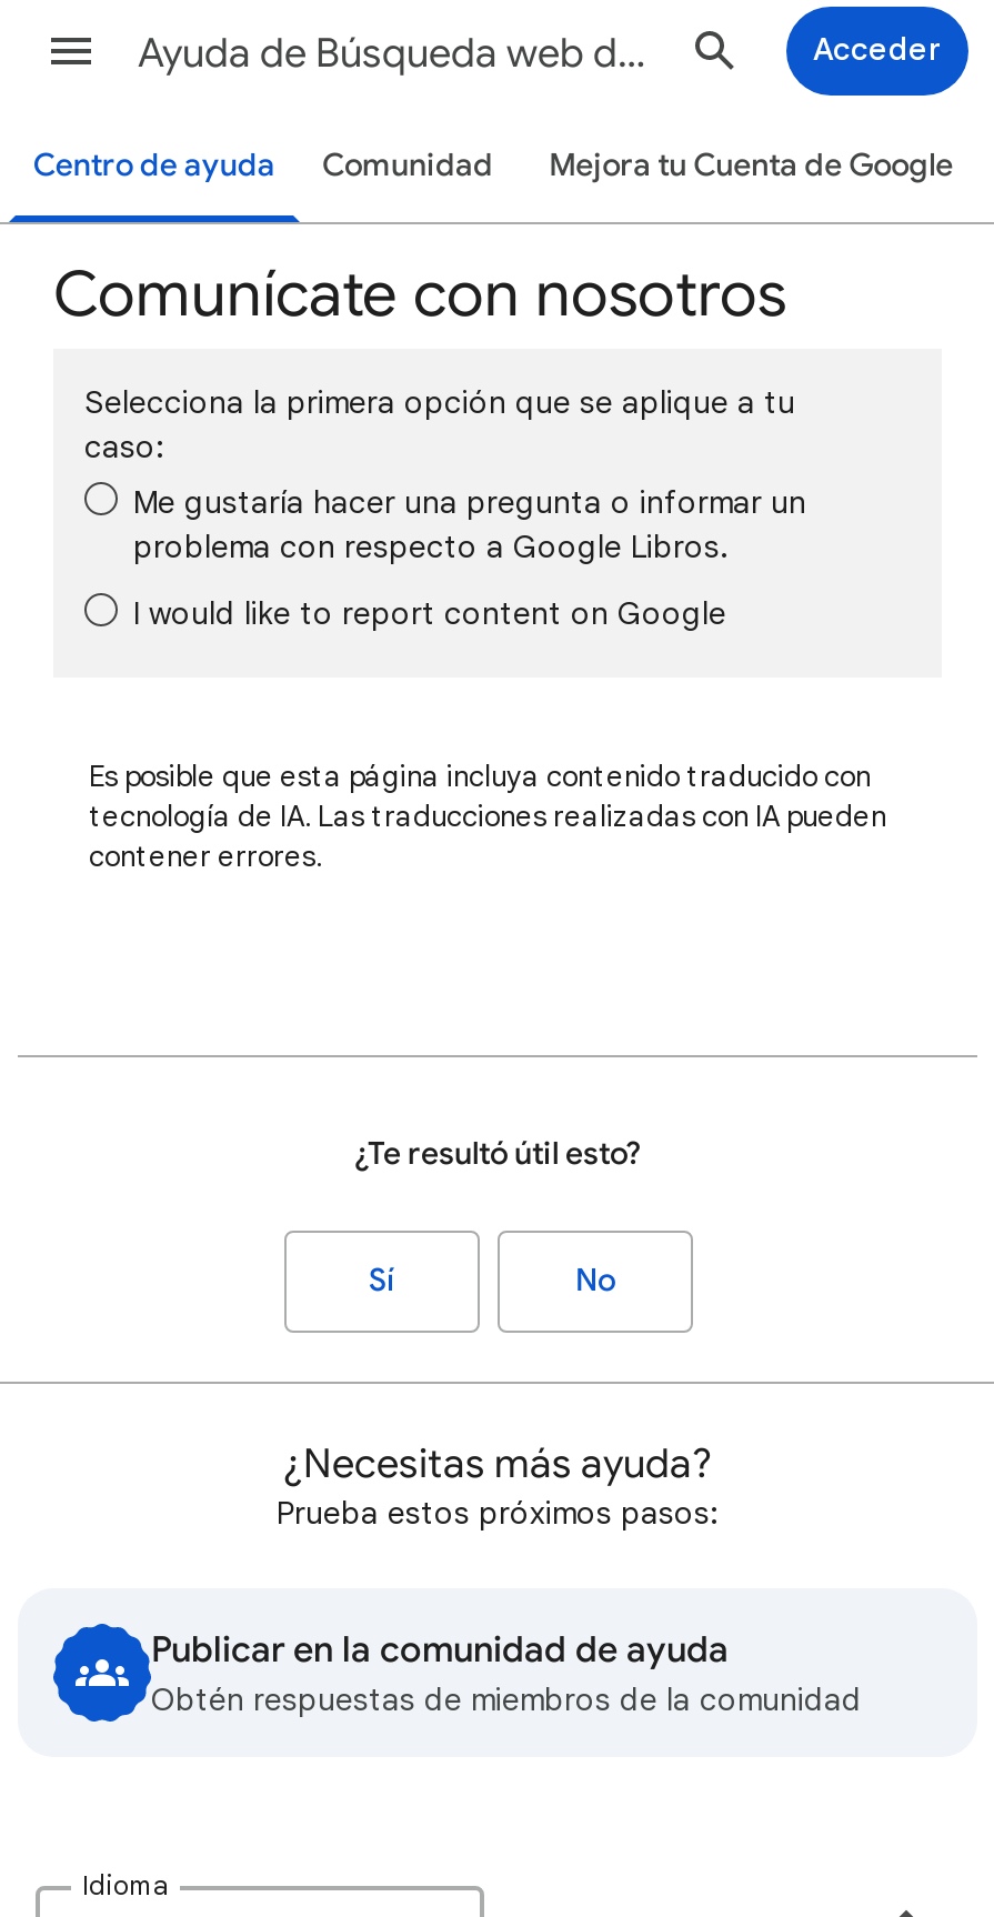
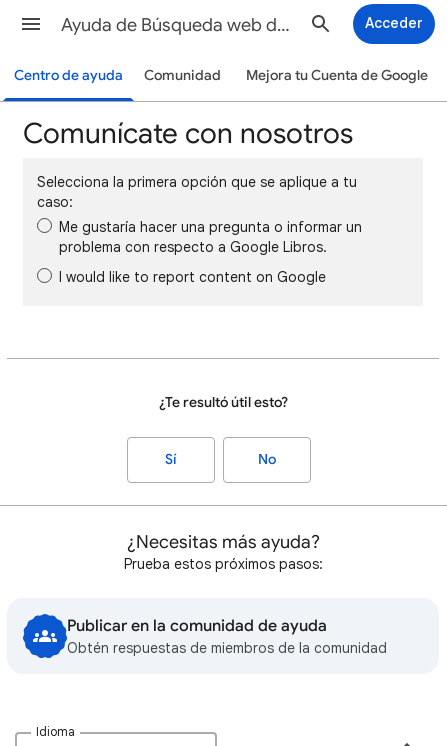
[89,757,886,875] Es posible que esta página incluya contenido traducido con | tecnología de IA. Las traducciones realizadas con IA pueden | contener errores. -> none

